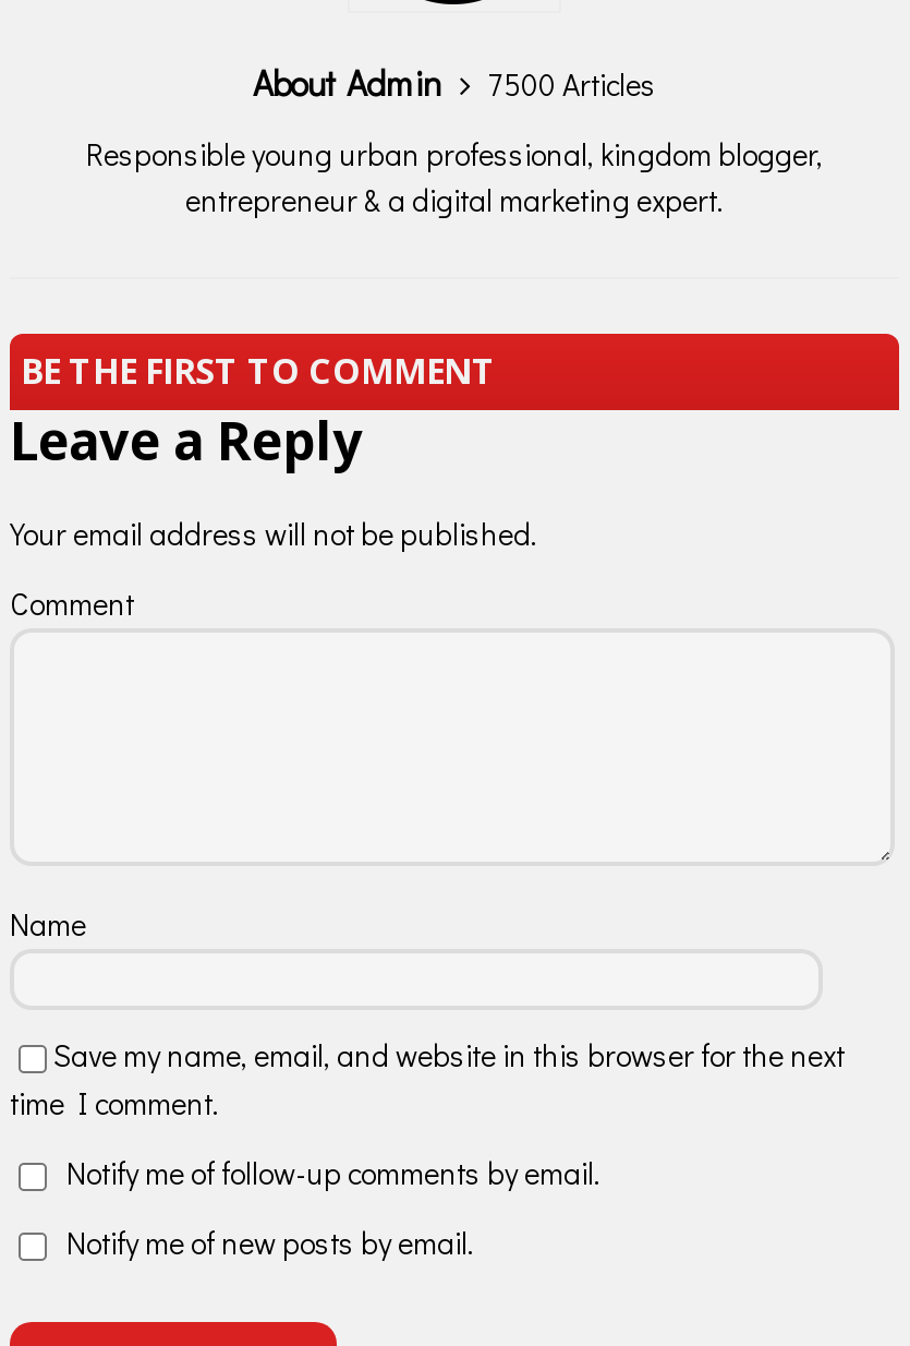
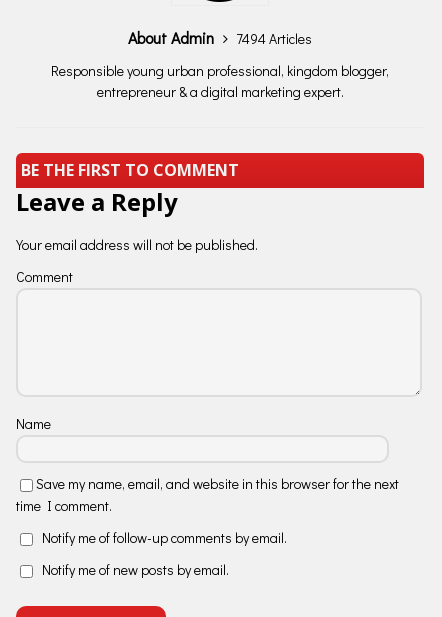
[253,59,656,105] About Admin 7500 Articles -> [128,27,312,48] About Admin 7494 Articles

